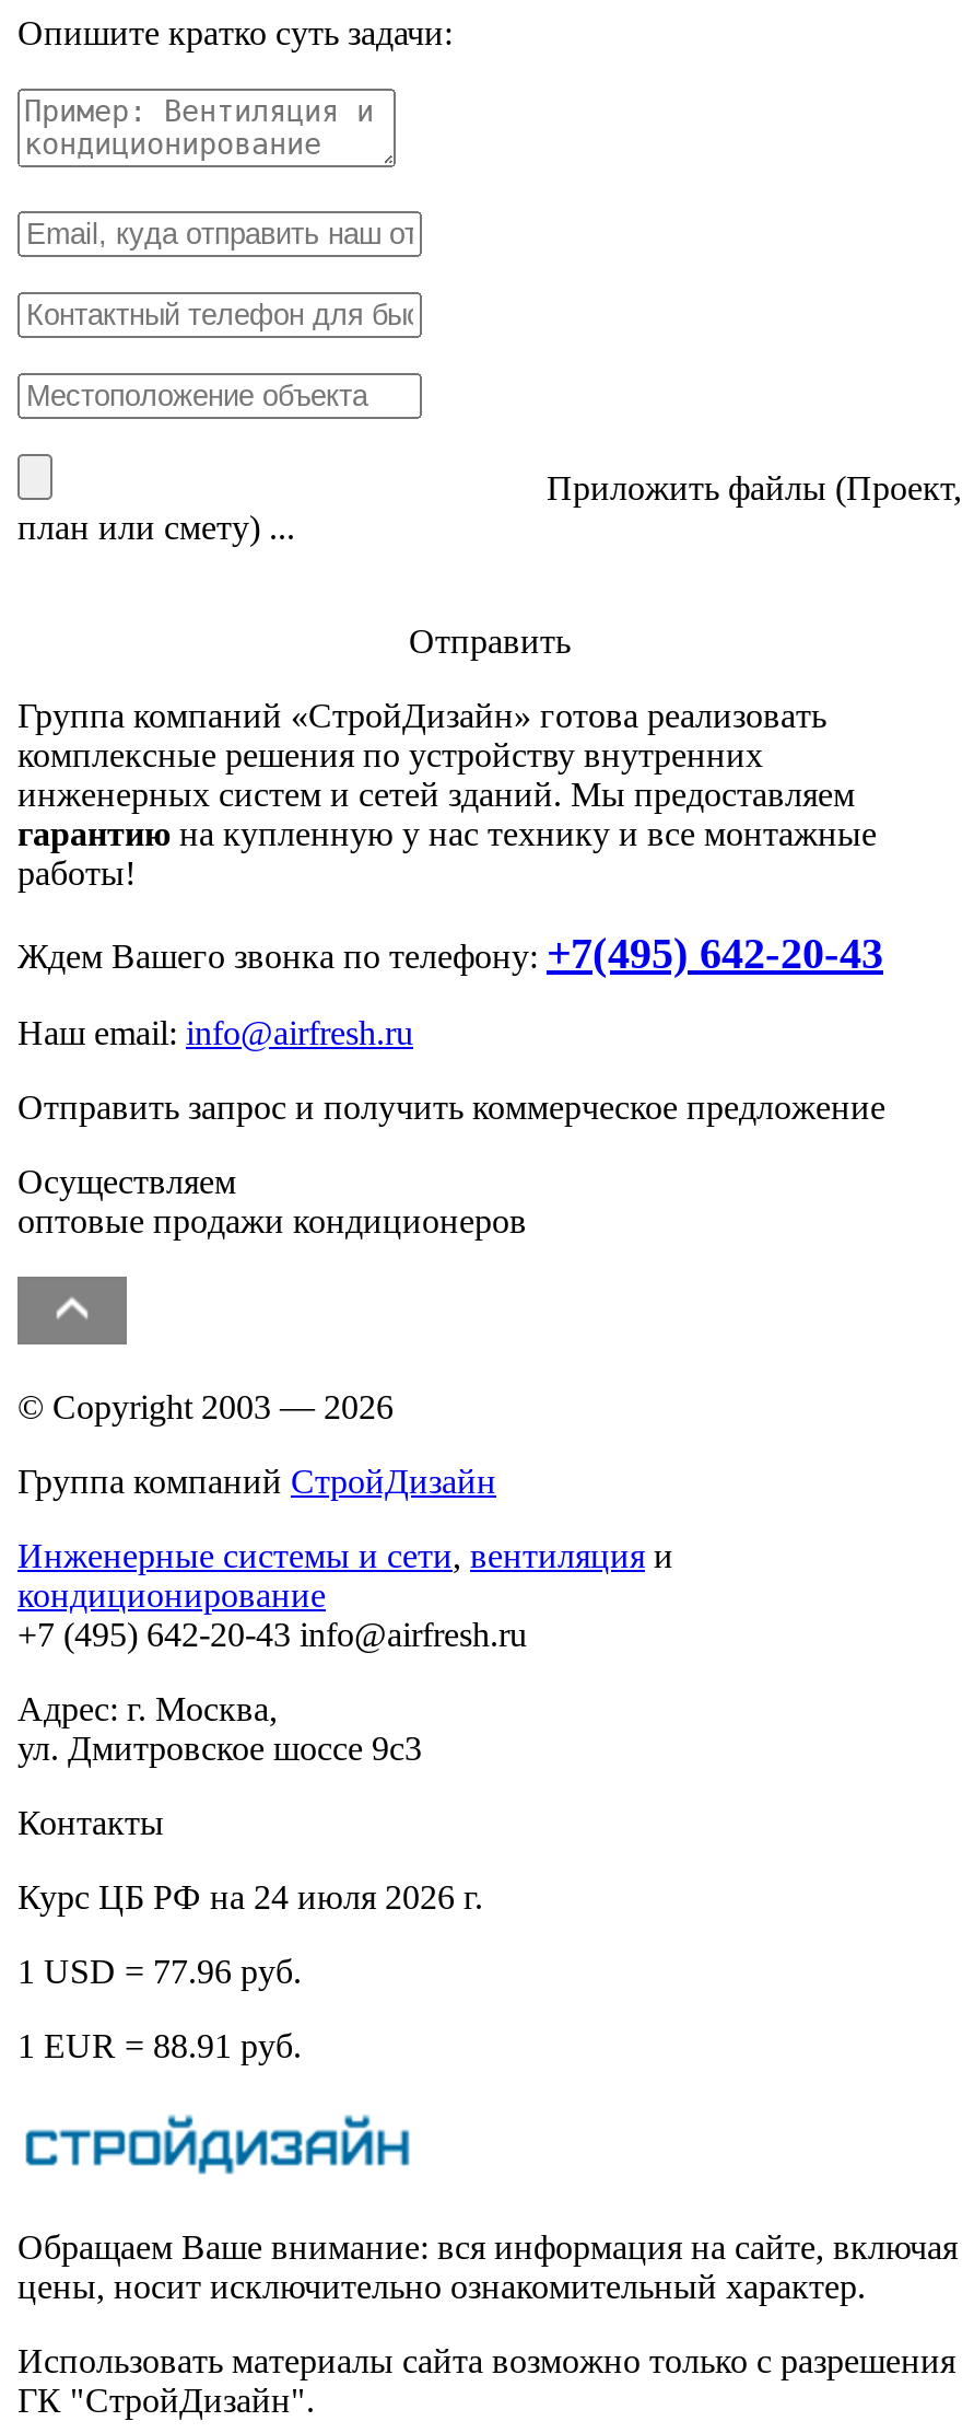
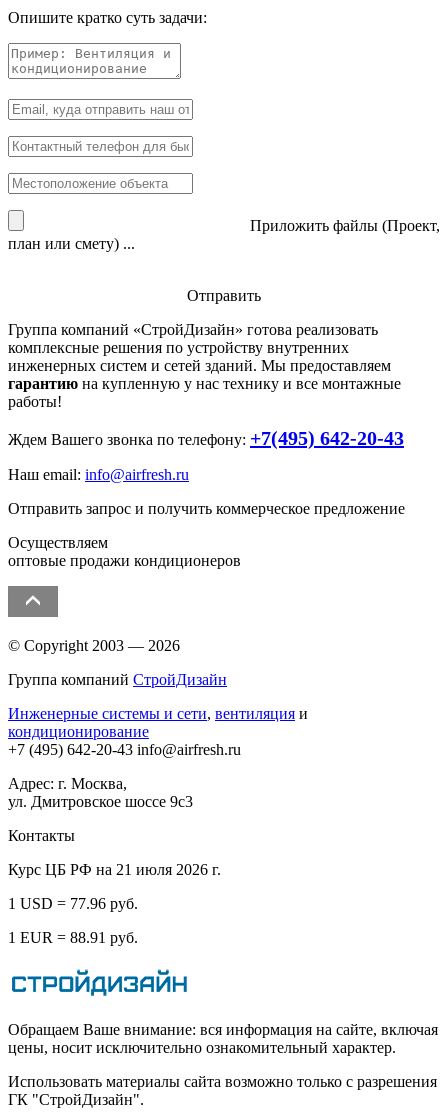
[17,1877,483,1915] Курс ЦБ РФ на 24 июля 2026 г. -> [8,861,221,878] Курс ЦБ РФ на 21 июля 2026 г.

